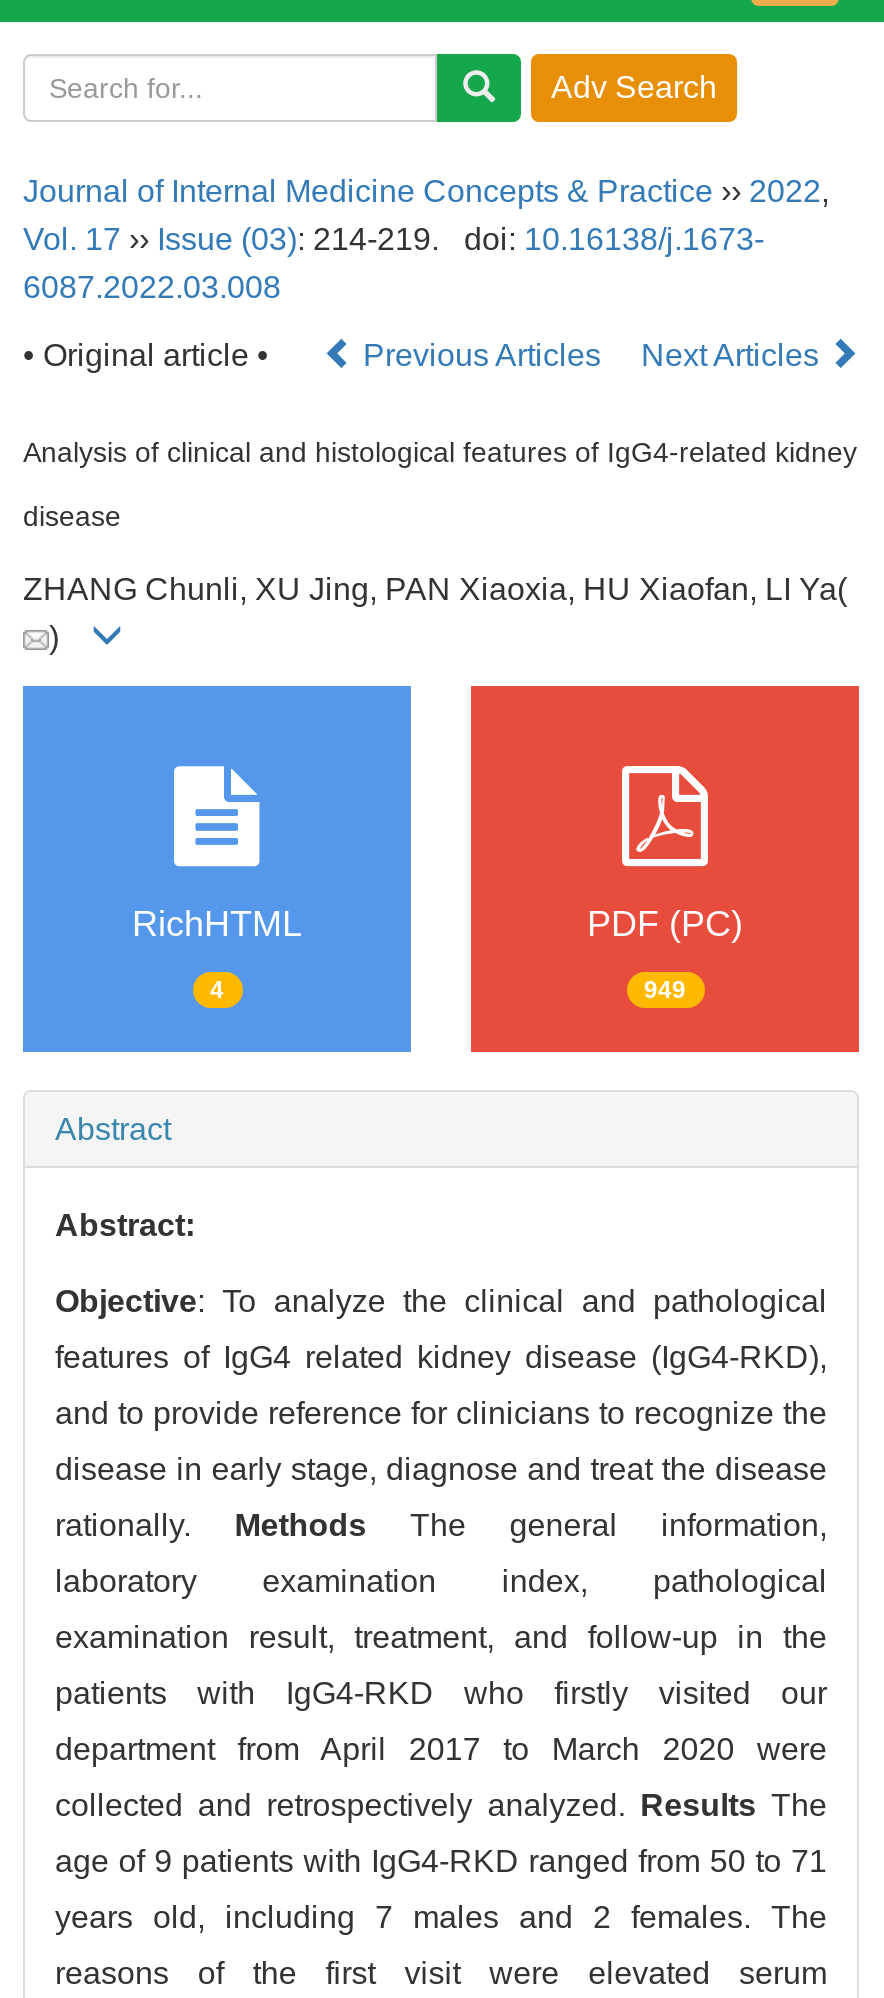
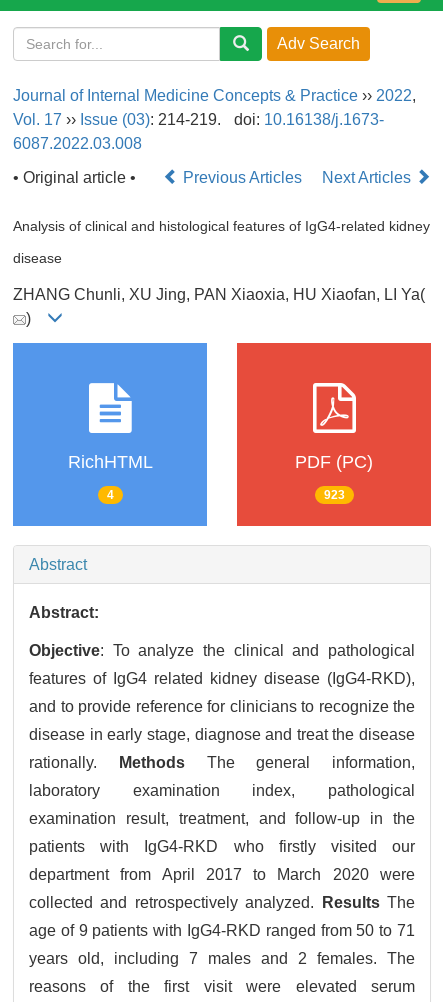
[644,976,686,1004] 949 -> [323,488,344,502] 923

